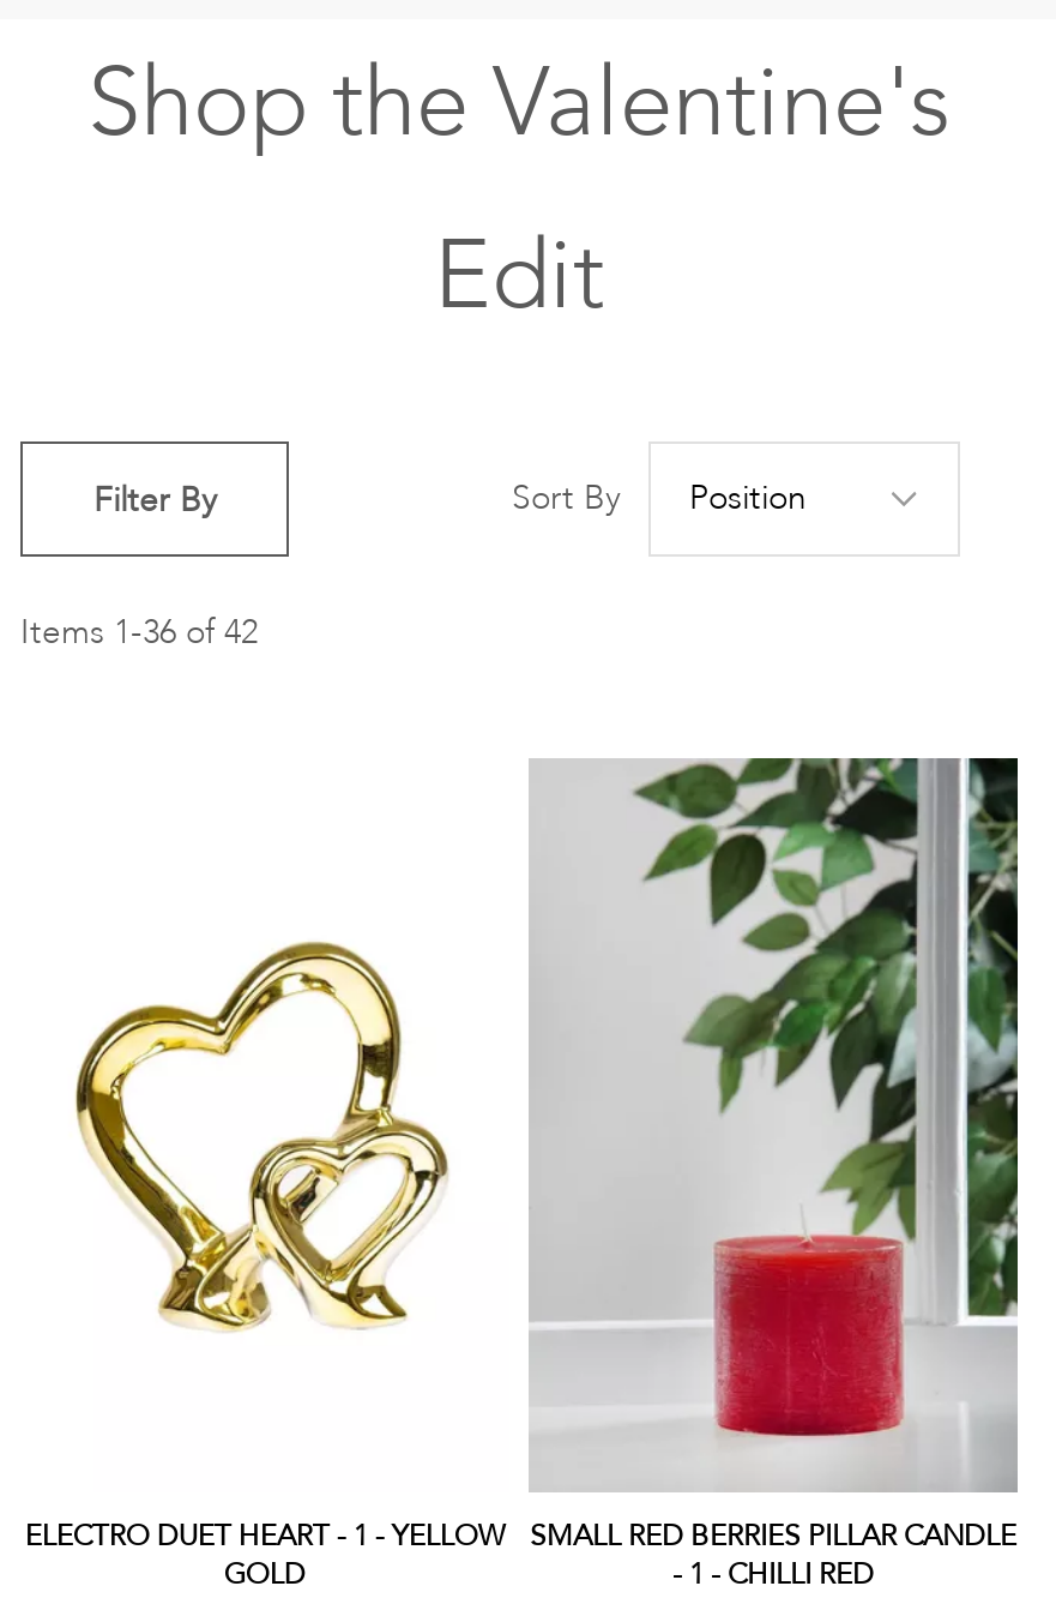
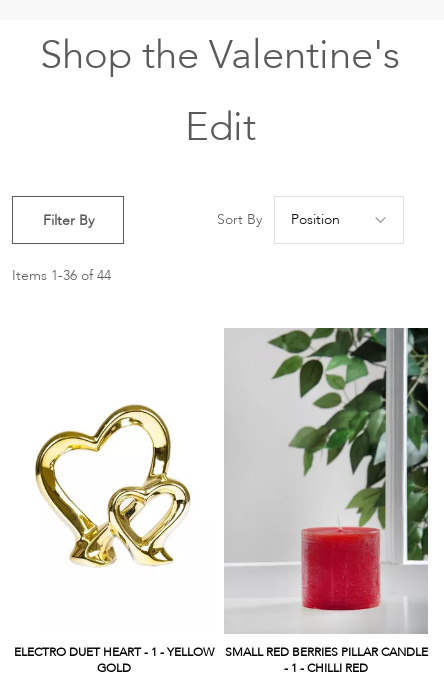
[20,609,258,655] Items 1-36 of 42 -> [12,266,111,285] Items 1-36 of 44

